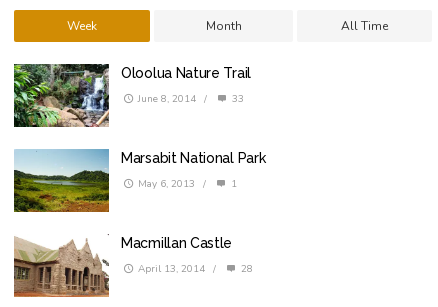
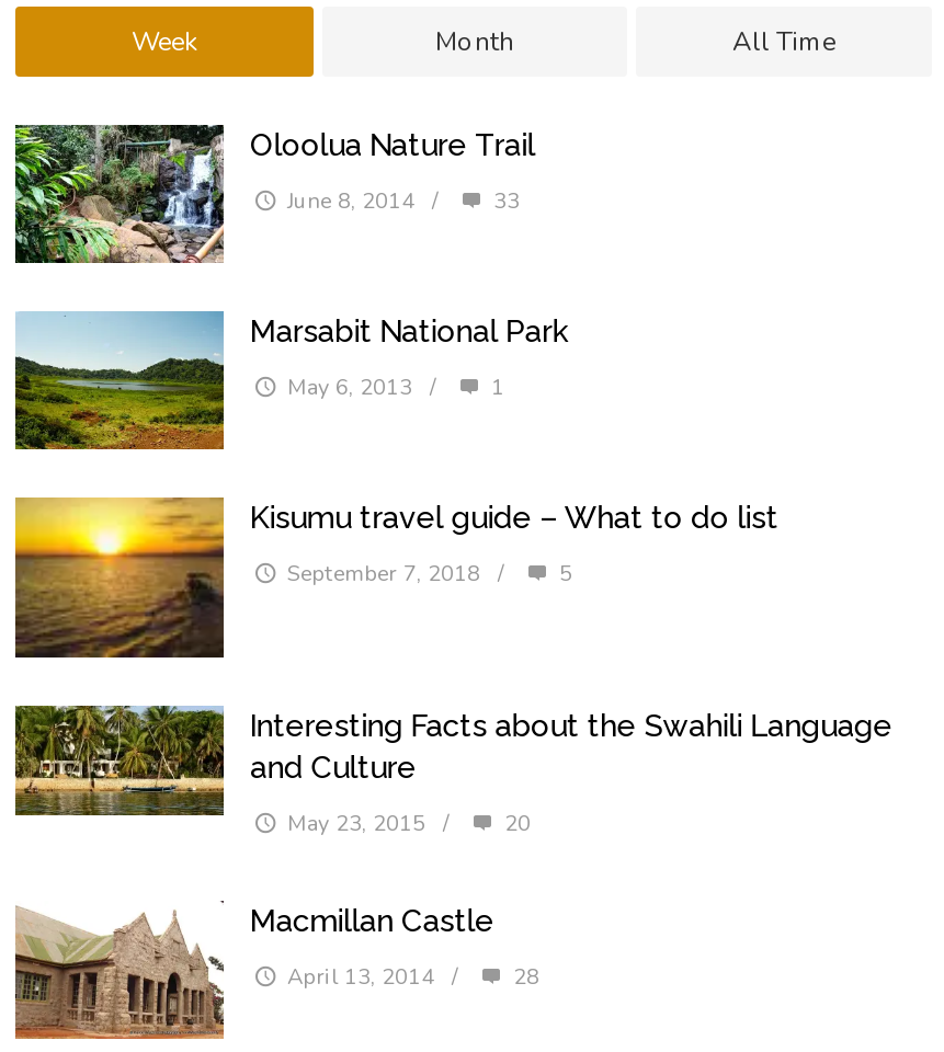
none -> [13,495,778,660] [image] | Kisumu travel guide – What to do list | September 7, 2018 / | 5
none -> [13,704,892,840] [image] | Interesting Facts about the Swahili Language | and Culture | May 23, 2015 / | 20

